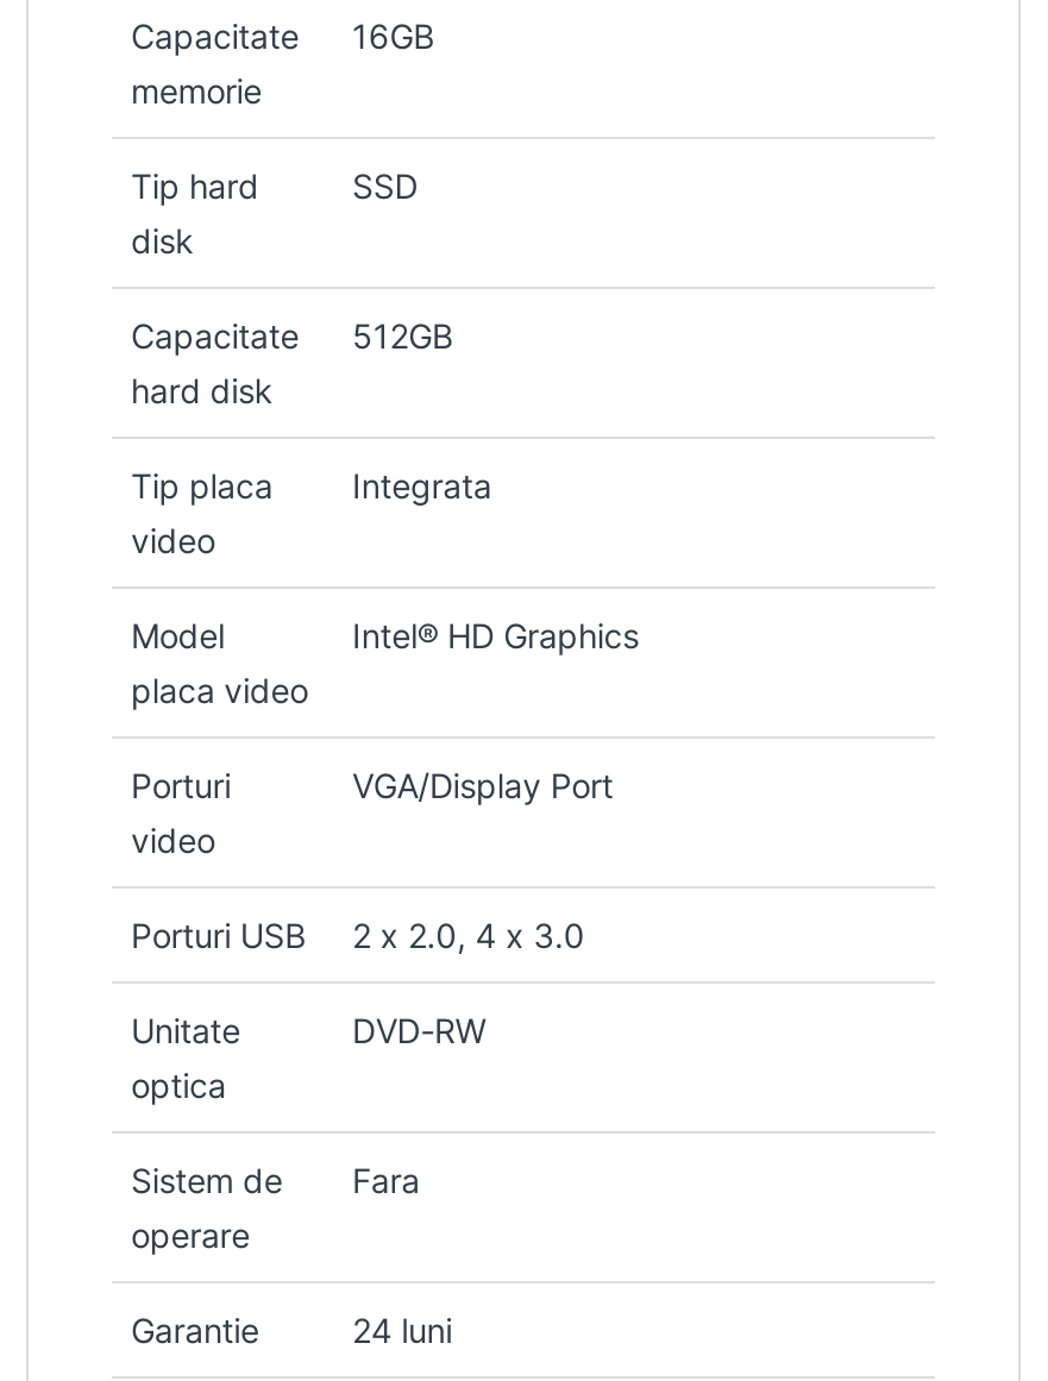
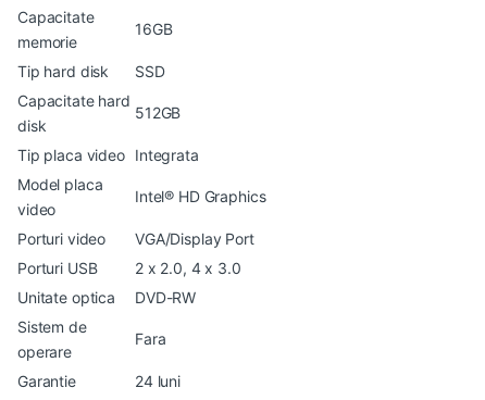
[131,465,273,506] Tip placa -> [17,146,199,194] Tip placa video Integrata | Model placa
[352,465,492,506] Integrata -> none
[131,615,308,710] Model | placa video -> none

